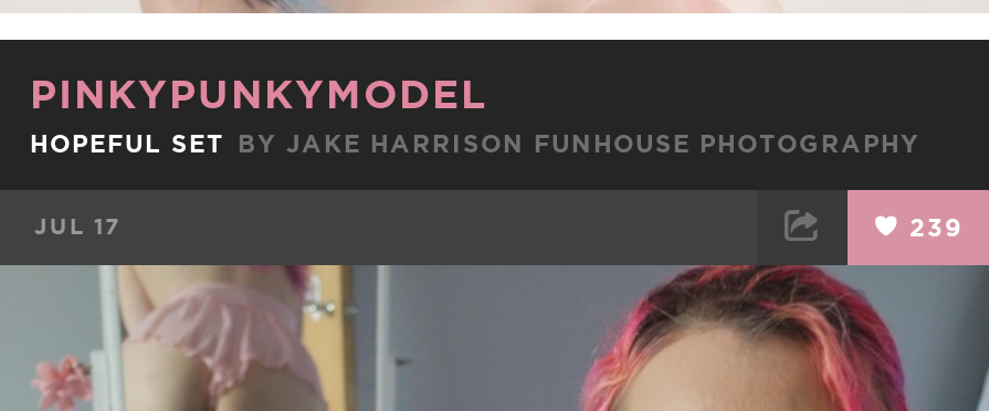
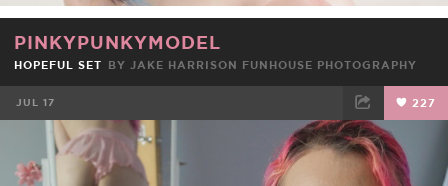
[901,215,962,242] 239 -> [408,97,436,109] 227

